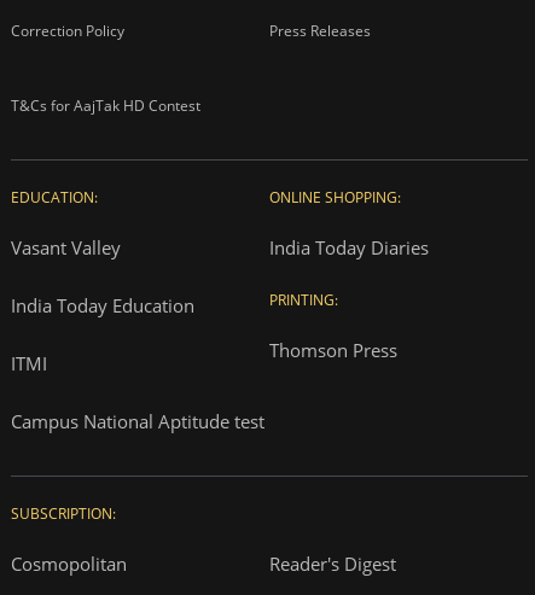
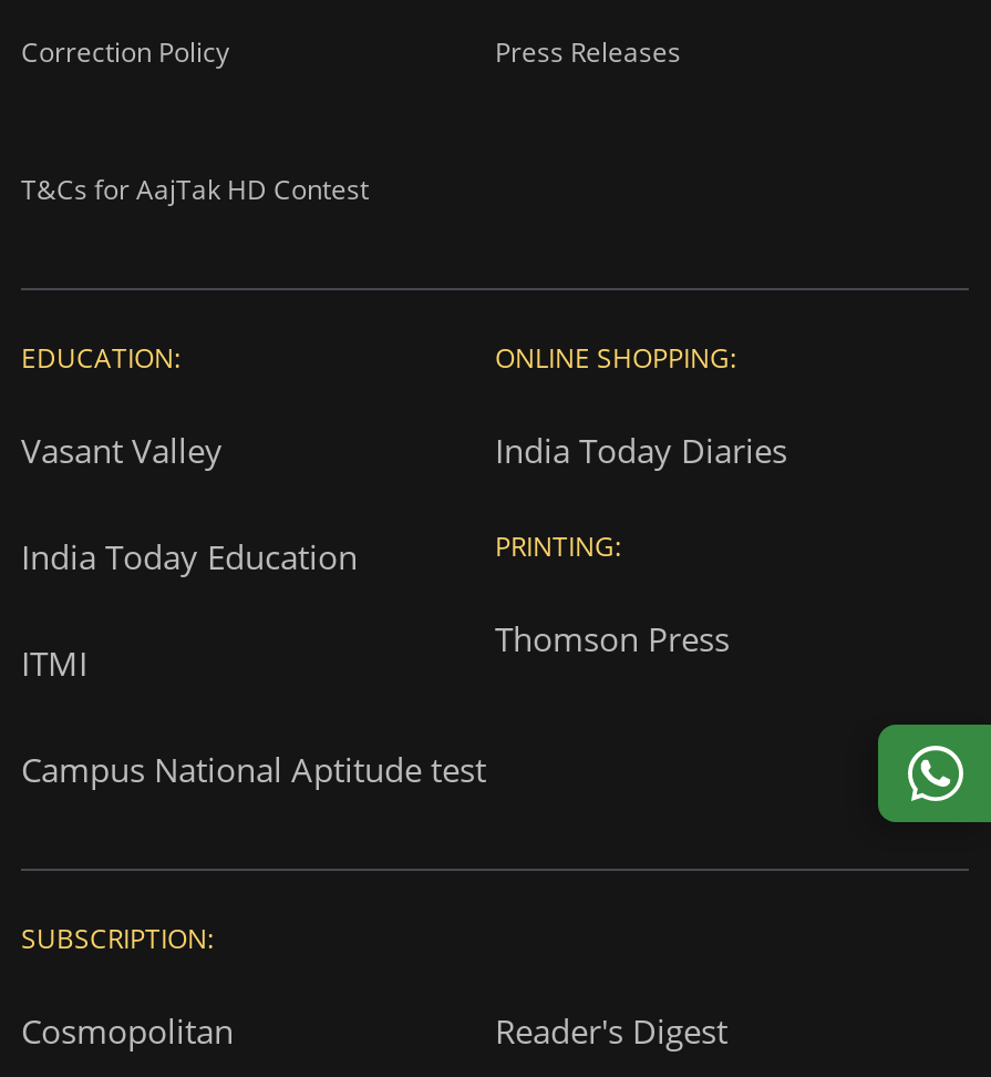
none -> [876,722,984,824] [image]

